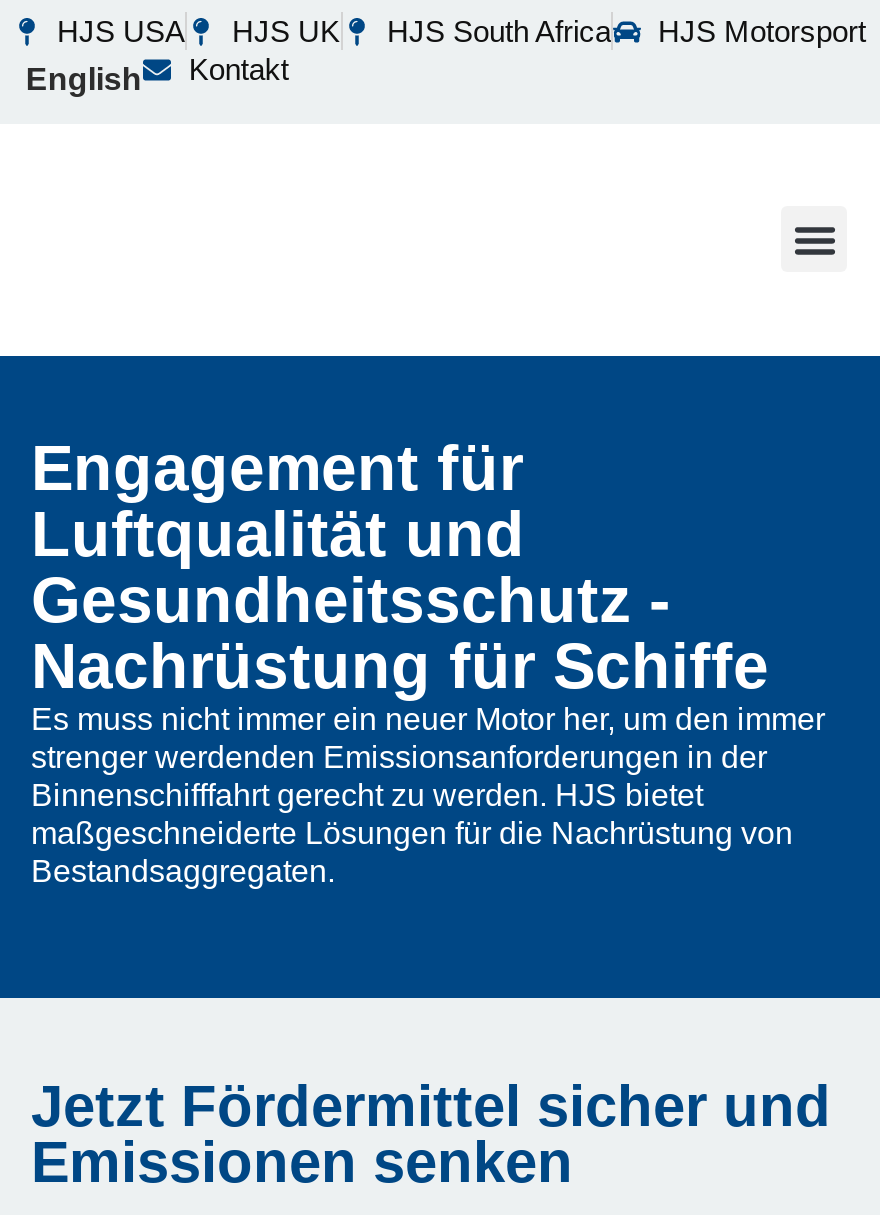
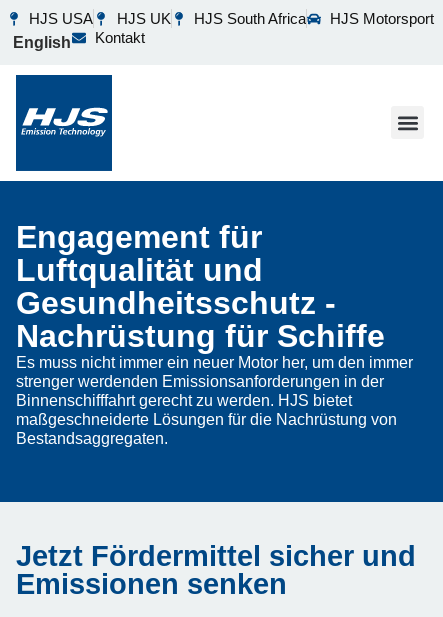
none -> [15,74,113,172] [image]

